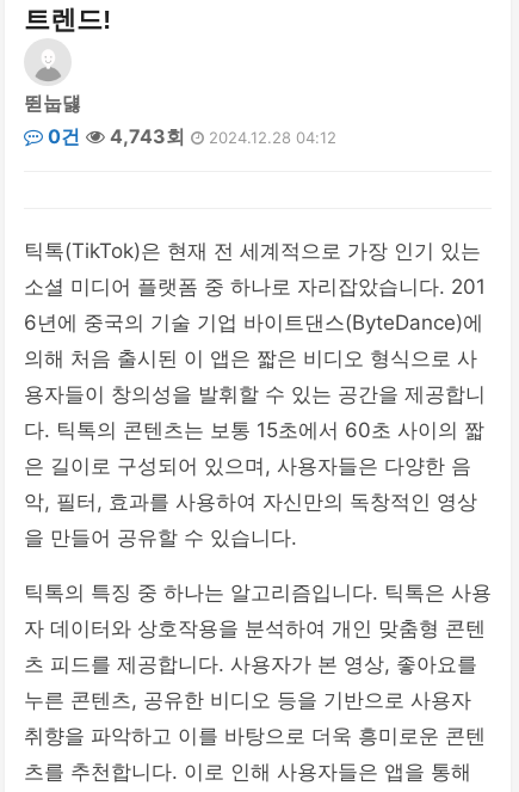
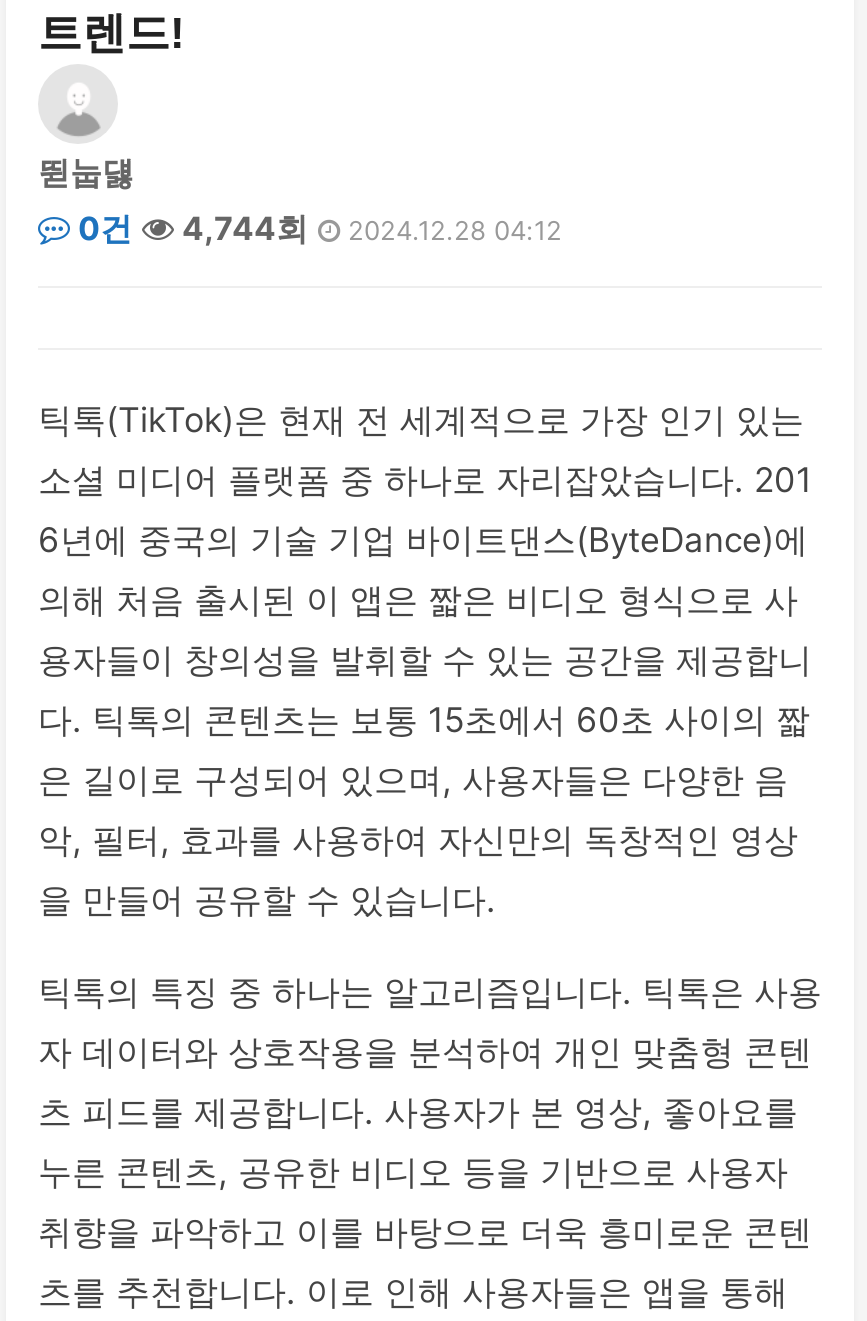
[43,124,336,148] 0건 4,743회 2024.12.28 04:12 -> [70,208,562,248] 0건 4,744회 2024.12.28 04:12

